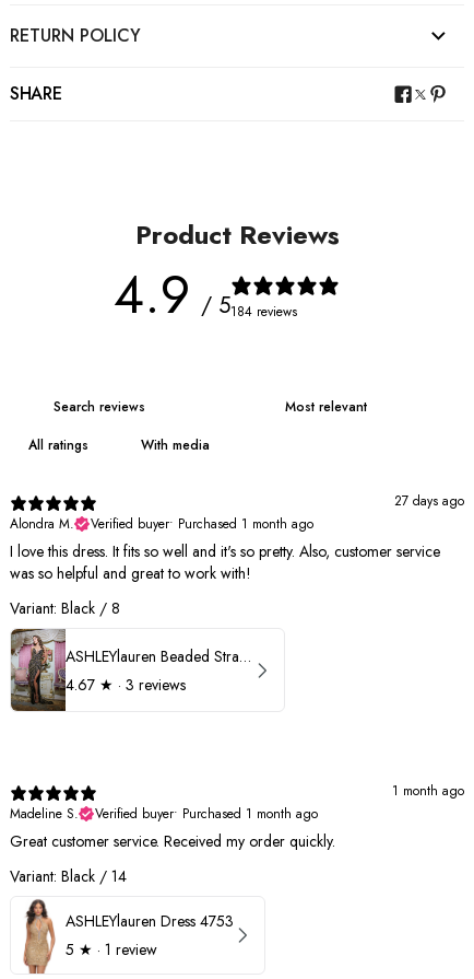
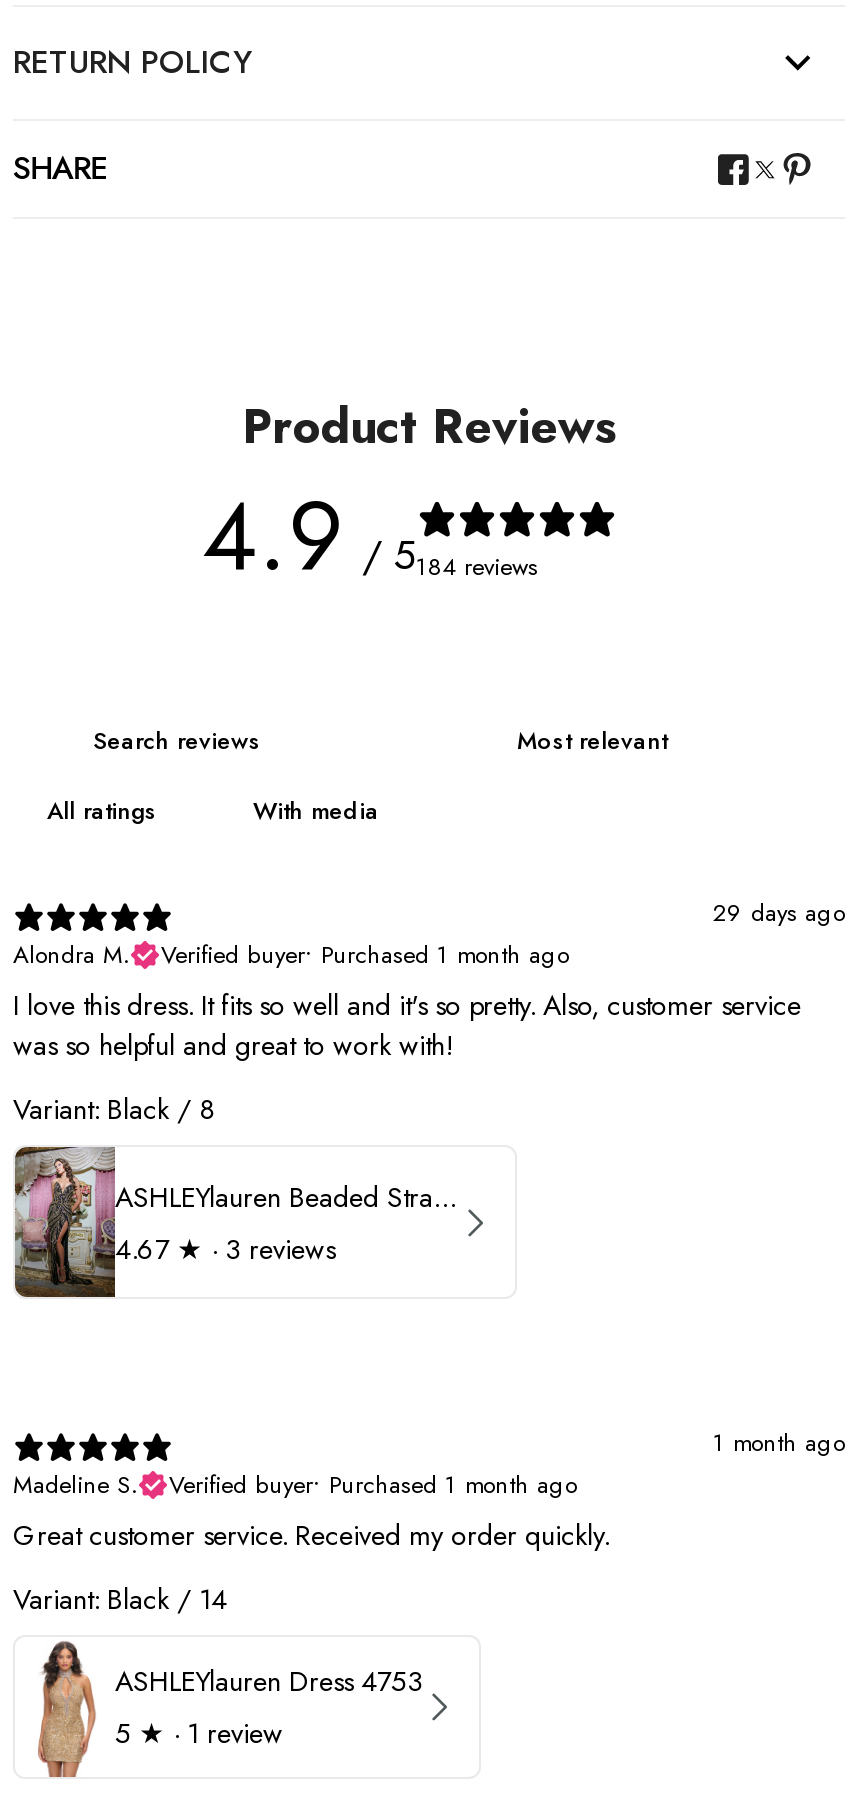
[394,491,464,511] 27 days ago -> [713,896,845,932] 29 days ago

